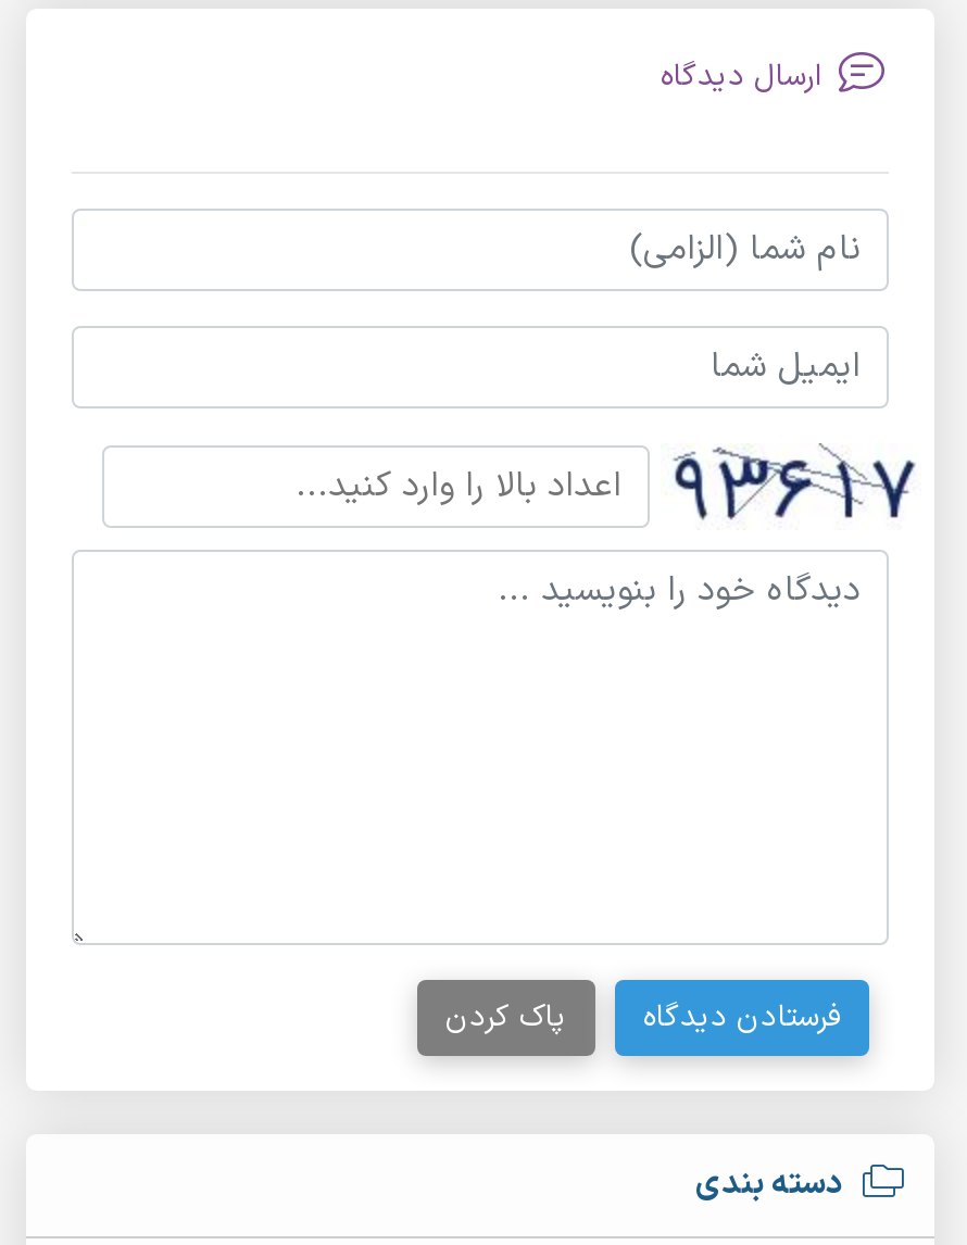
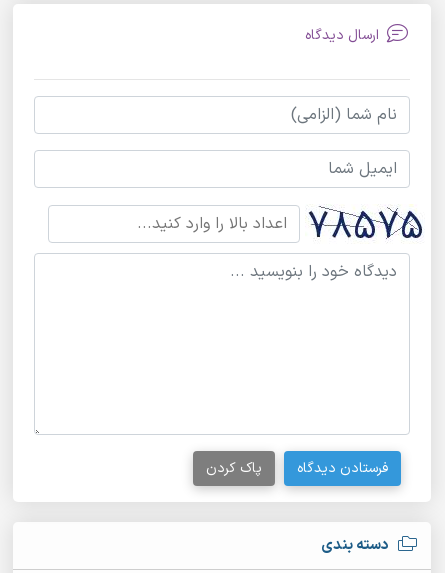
[669,443,917,521] [image] -> [308,206,423,239] [image]

